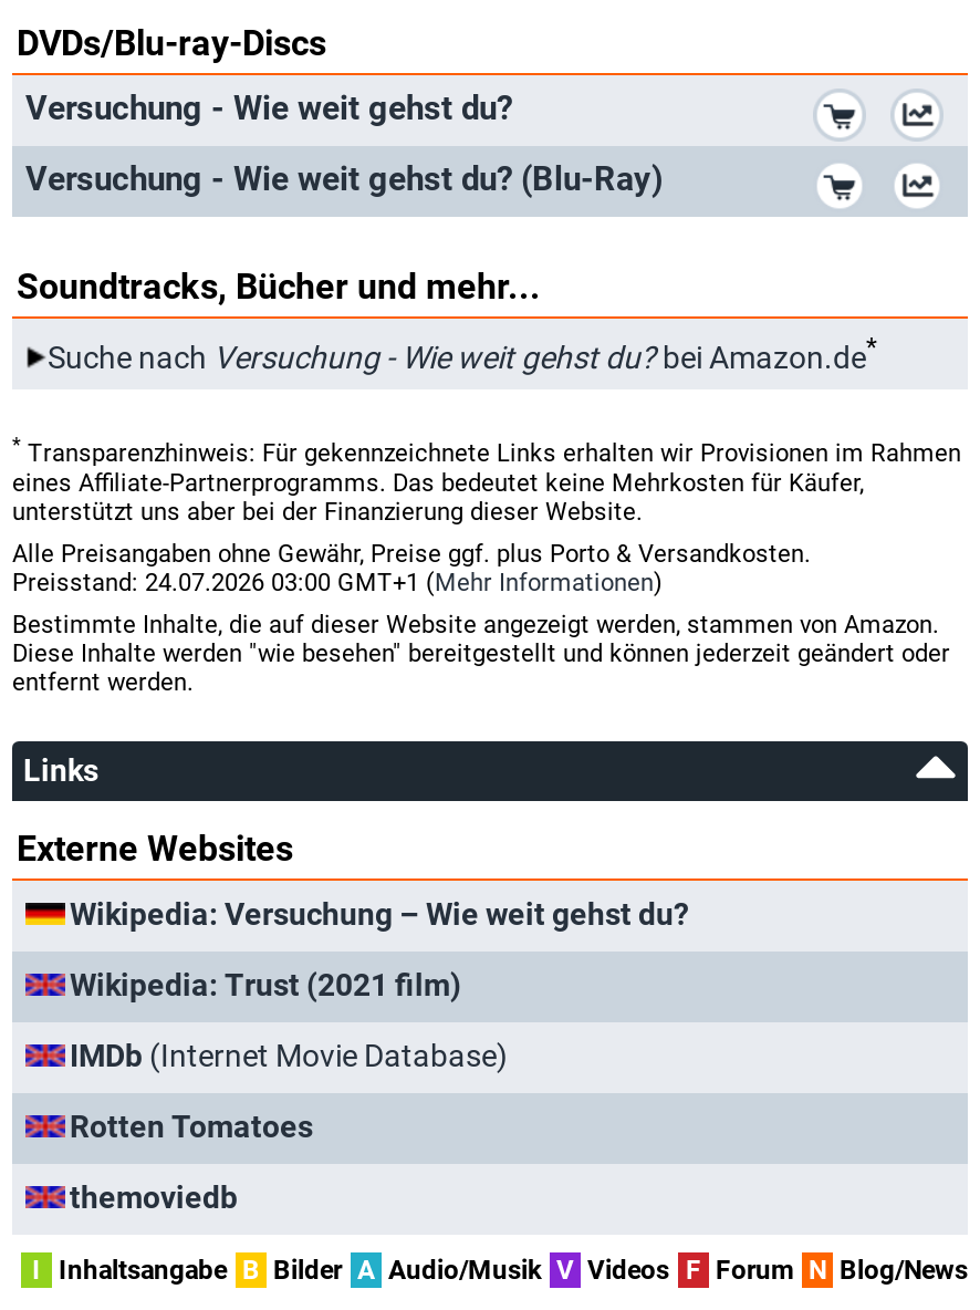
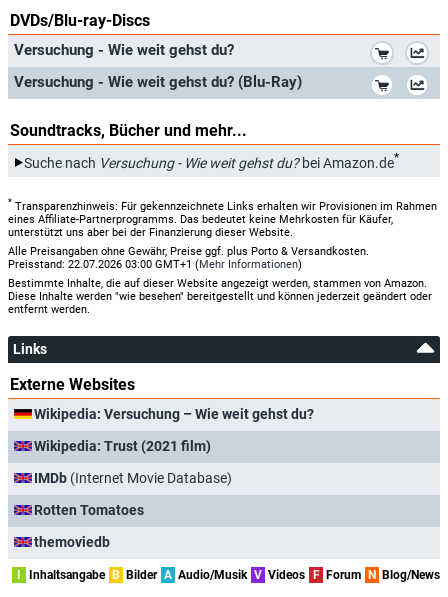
[12,568,663,597] Preisstand: 24.07.2026 03:00 GMT+1 (Mehr Informationen) -> [8,258,302,271] Preisstand: 22.07.2026 03:00 GMT+1 (Mehr Informationen)

